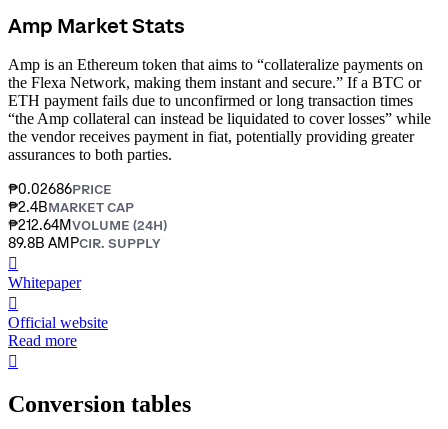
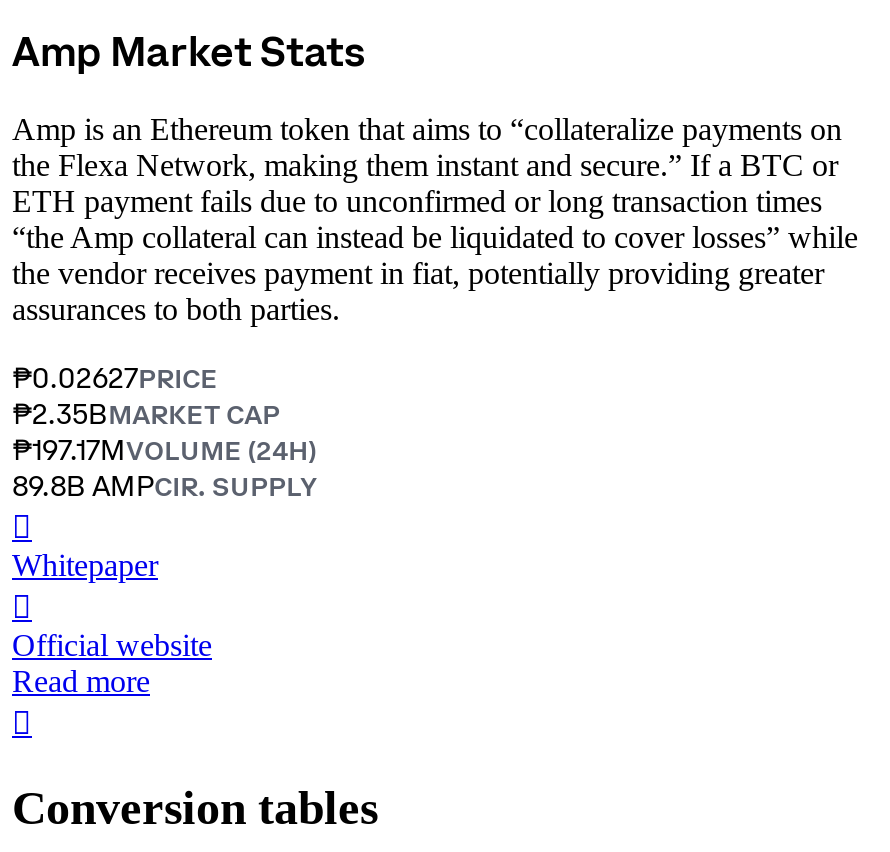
[8,179,112,197] ₱0.02686PRICE -> [12,359,218,395] ₱0.02627PRICE
[8,197,134,215] ₱2.4BMARKET CAP -> [12,395,280,431] ₱2.35BMARKET CAP
[8,215,167,233] ₱212.64MVOLUME (24H) -> [12,431,316,467] ₱197.17MVOLUME (24H)

